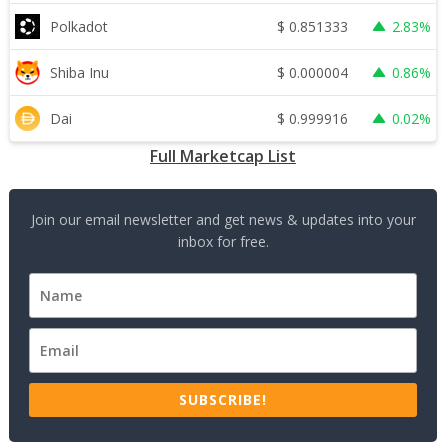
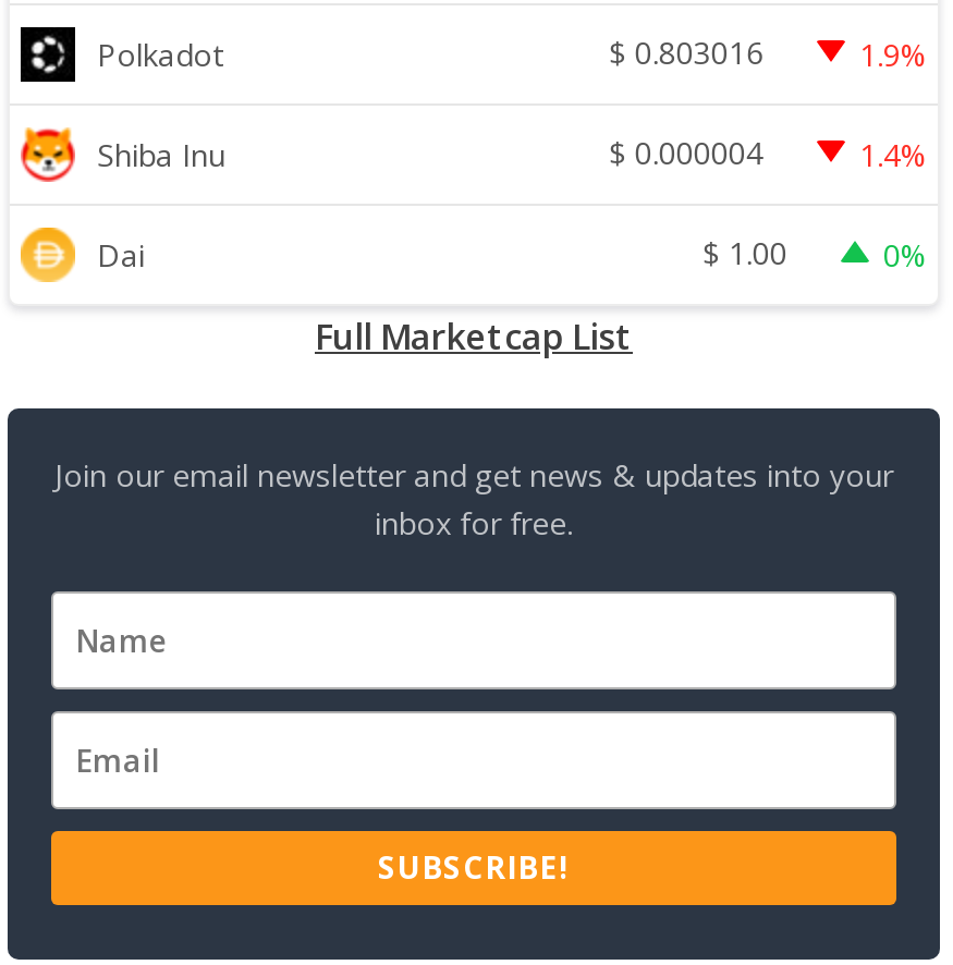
[277,17,348,36] $ 0.851333 -> [608,32,763,74] $ 0.803016
[392,17,431,36] 2.83% -> [859,33,927,75] 1.9%
[392,63,431,82] 0.86% -> [859,134,927,175] 1.4%
[277,109,348,128] $ 0.999916 -> [702,233,787,274] $ 1.00
[392,109,431,128] 0.02% -> [883,234,927,275] 0%

